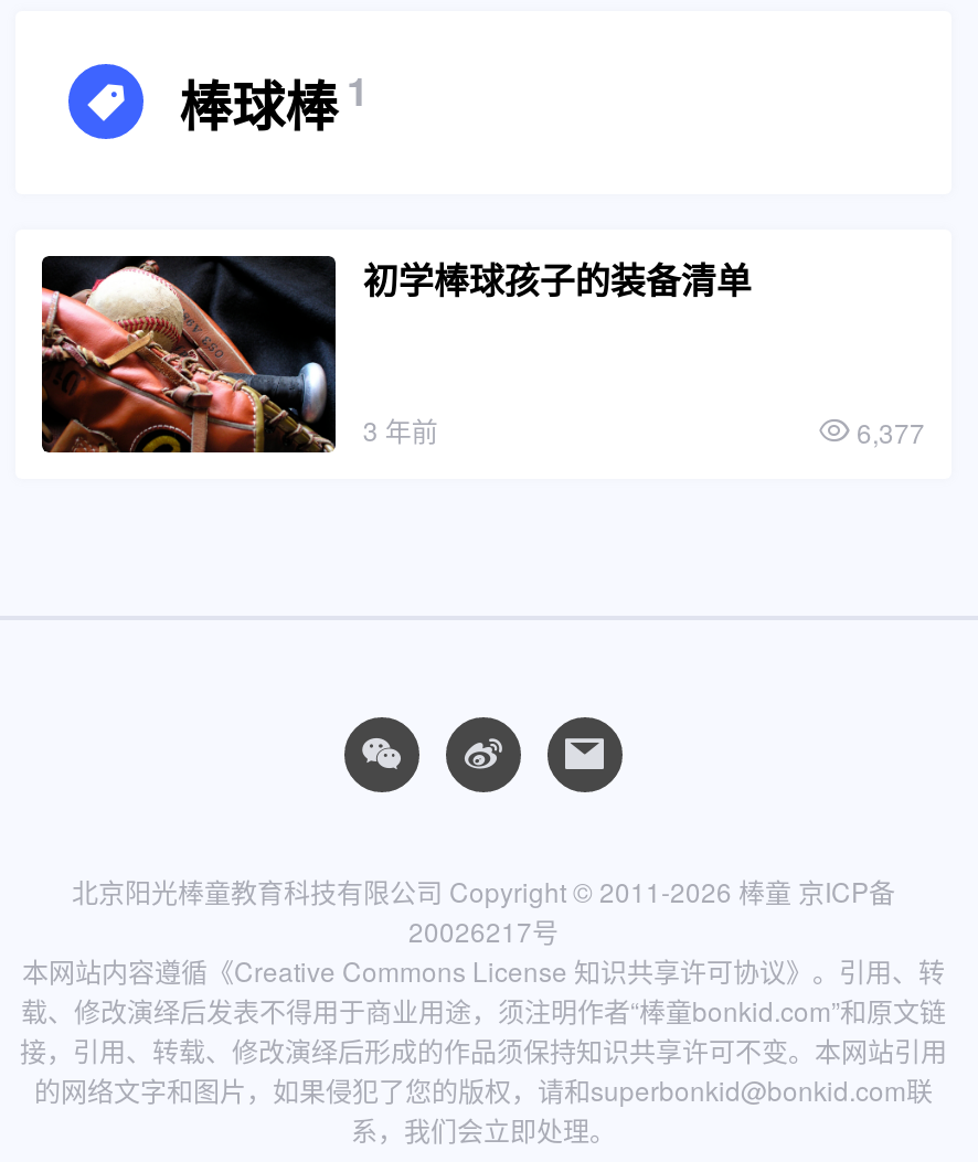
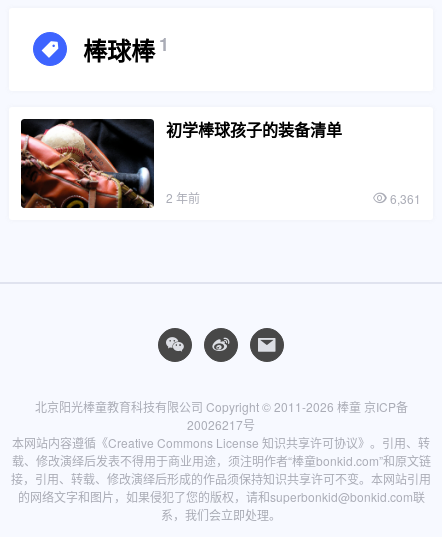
[363,410,438,448] 3 年前 -> [166,189,200,206] 2 年前
[857,412,925,450] 6,377 -> [390,190,421,207] 6,361

